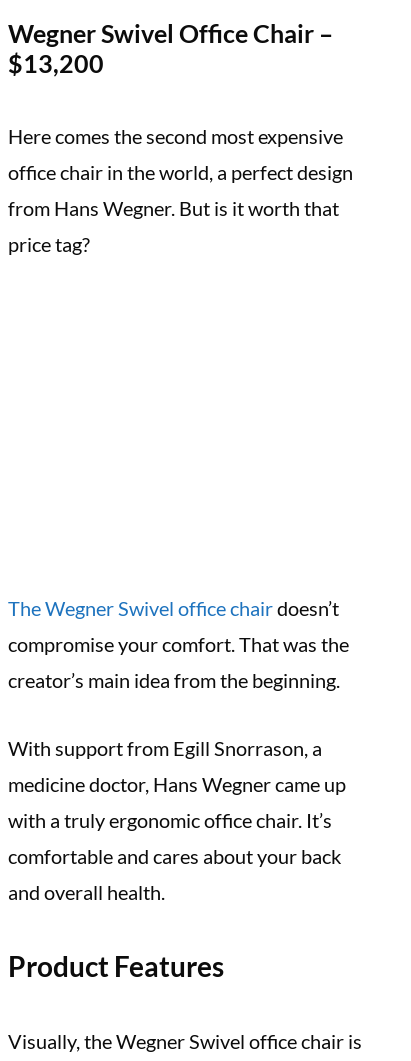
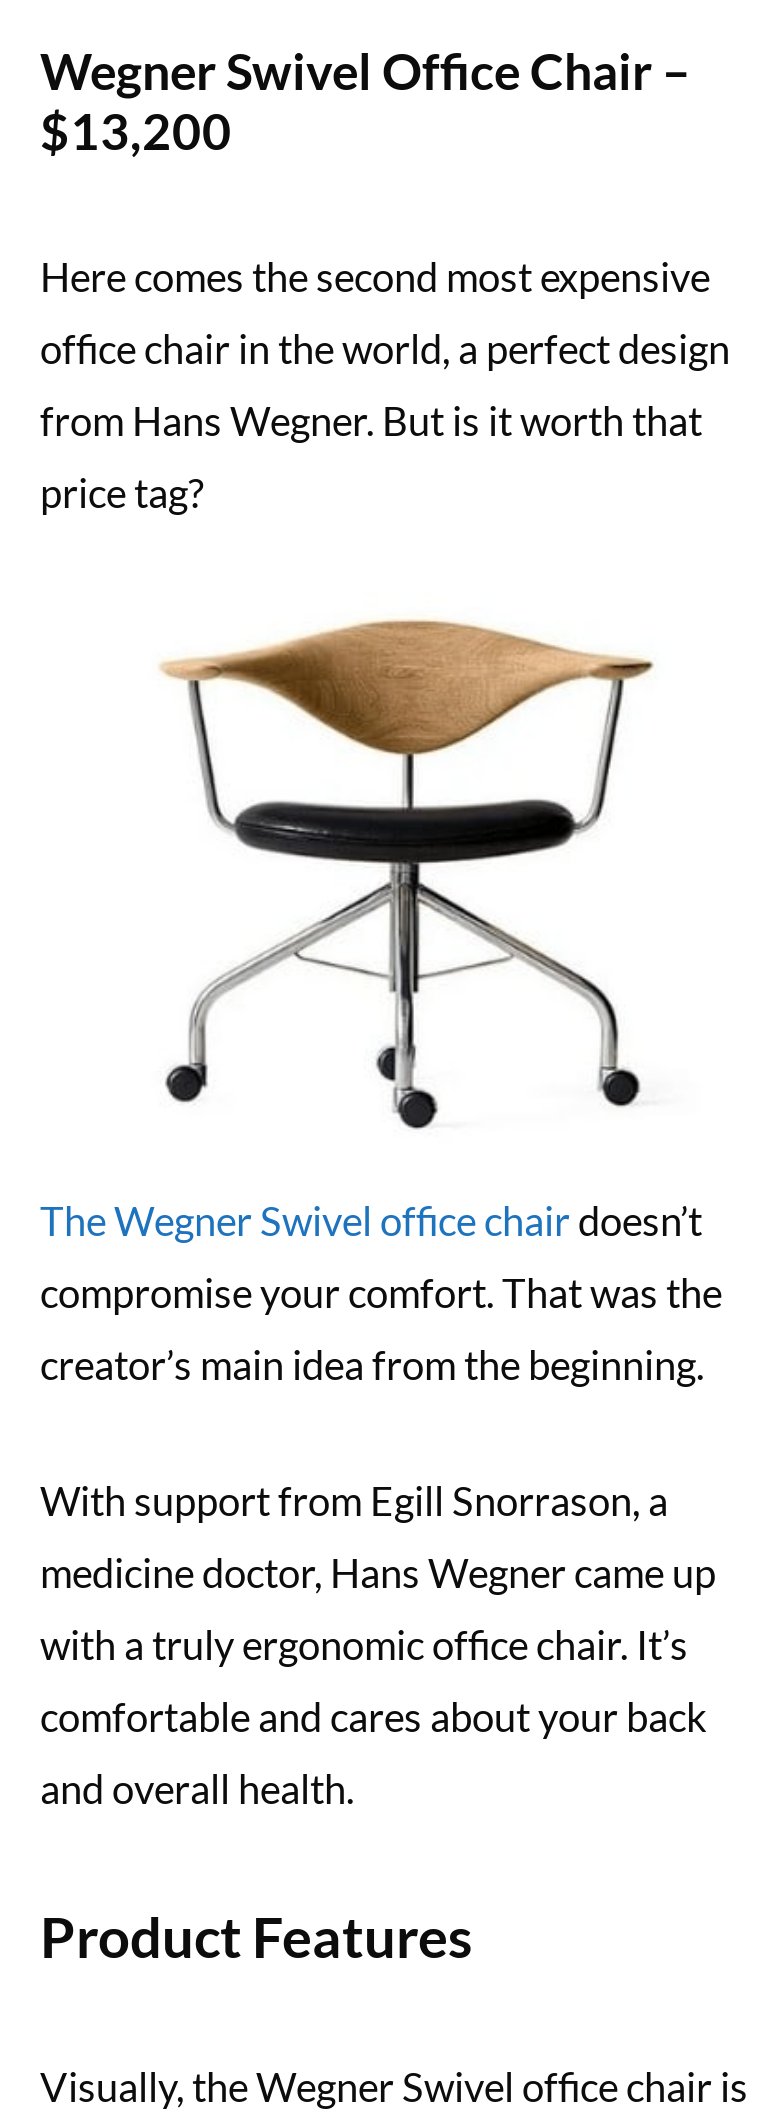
none -> [158,618,654,1130] [image]

